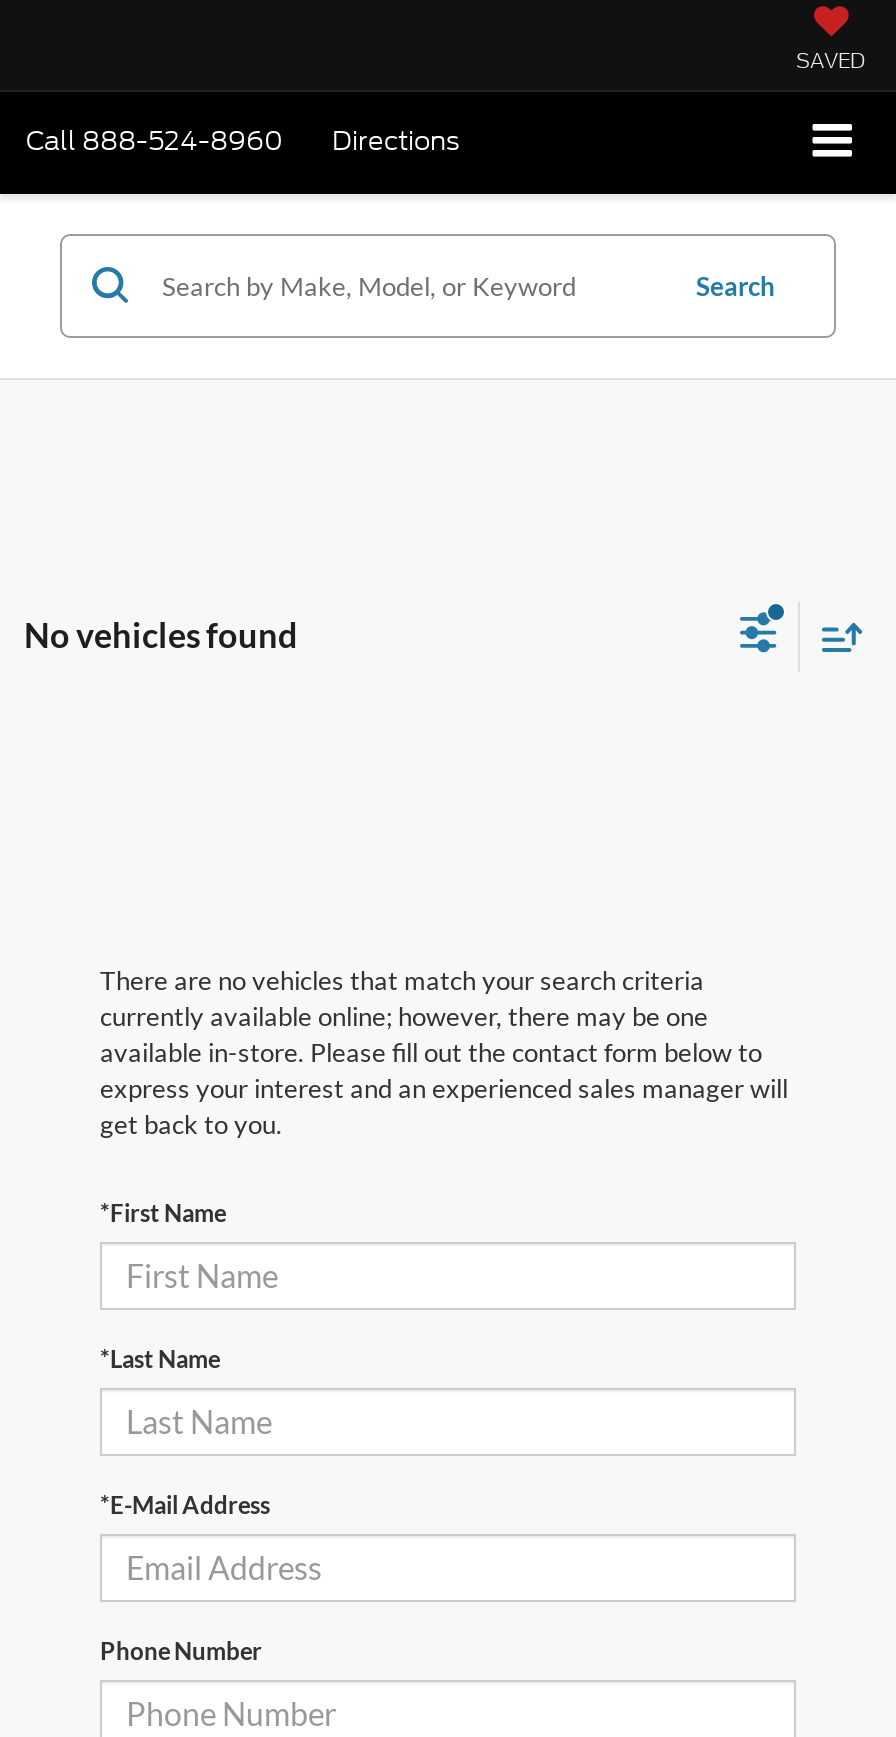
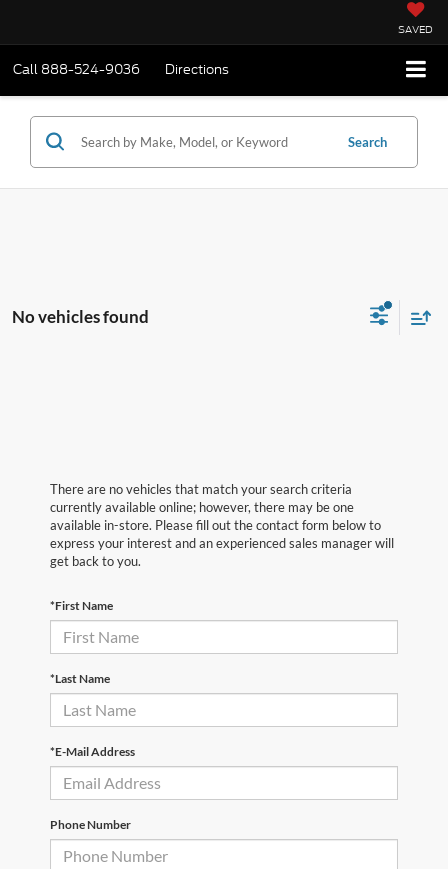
[26,122,460,160] Call 888-524-8960 Directions -> [13,60,229,79] Call 888-524-9036 Directions

